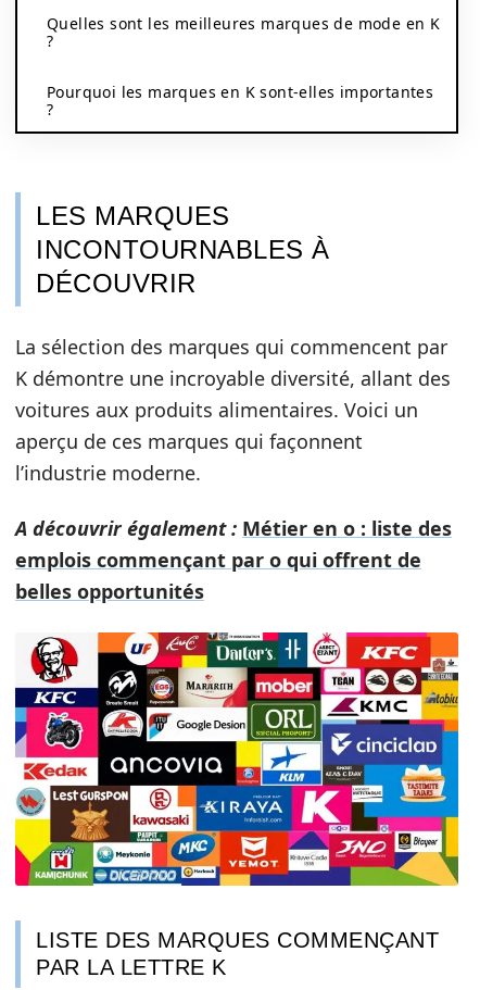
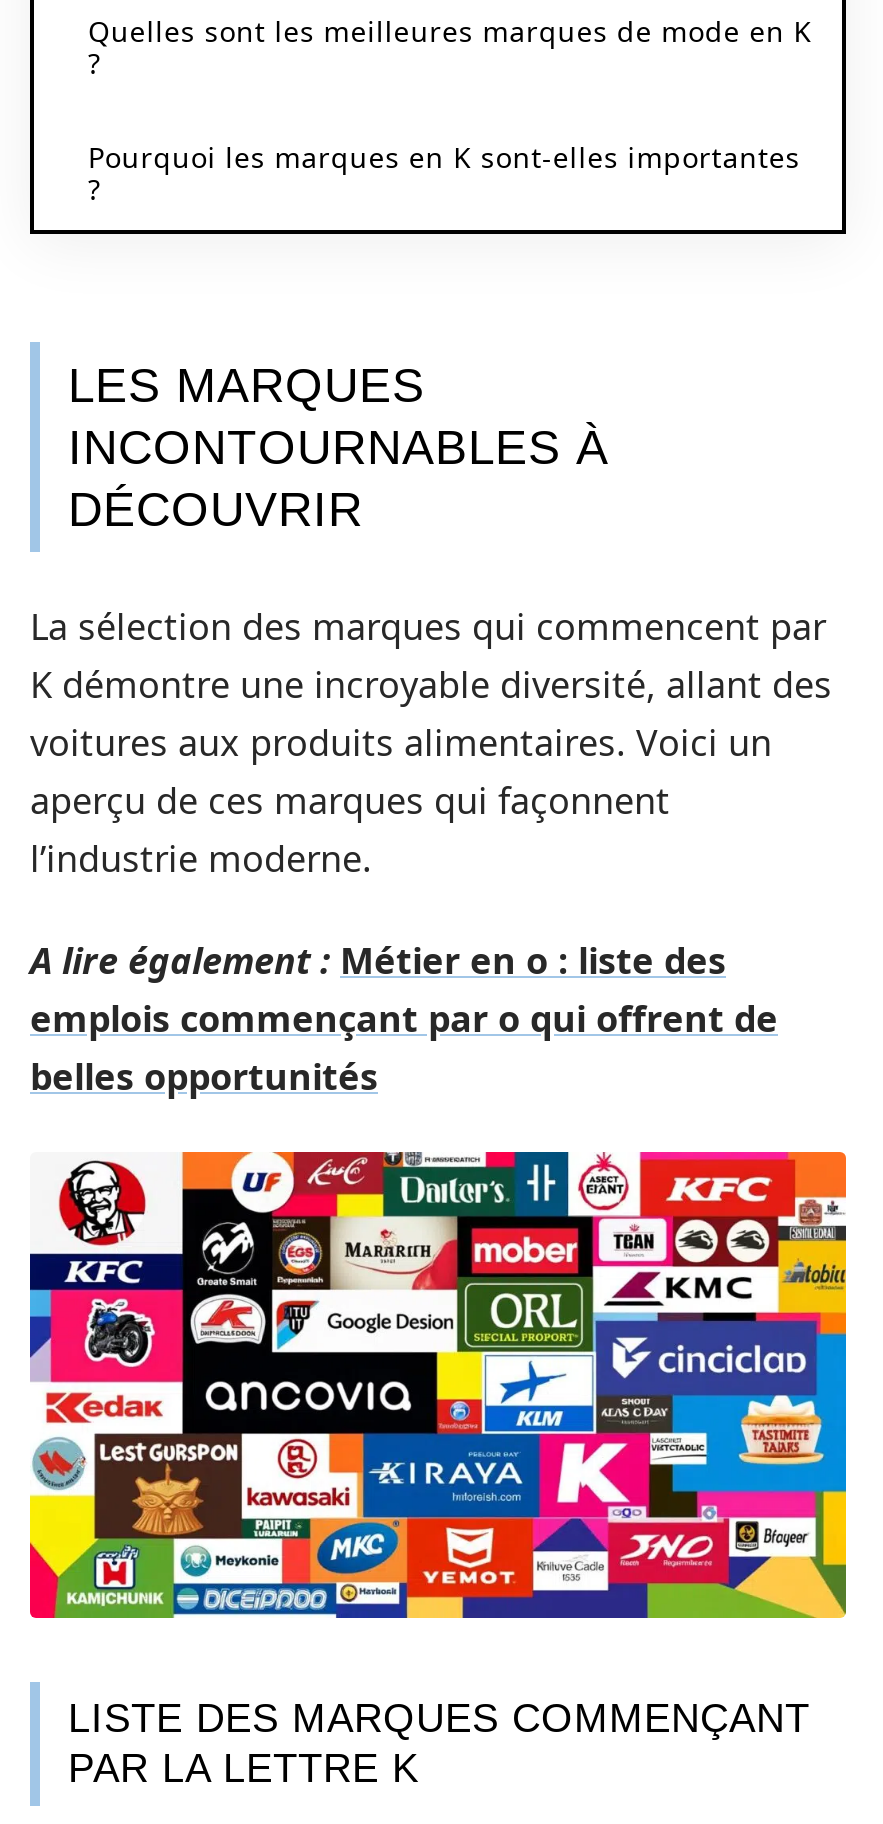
[15,515,452,541] A découvrir également : Métier en o : liste des -> [30,936,726,984] A lire également : Métier en o : liste des

